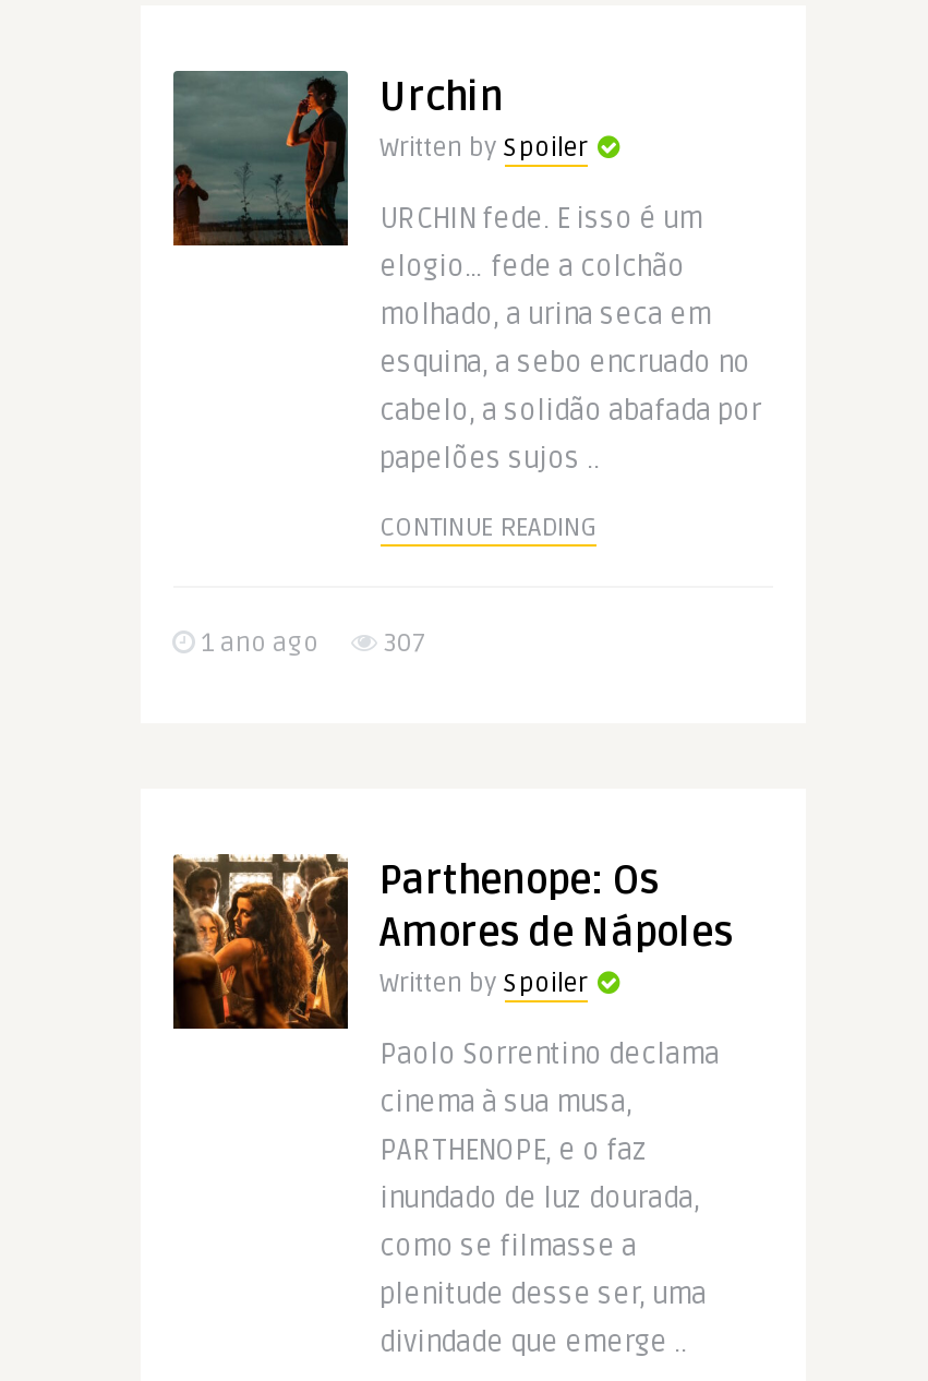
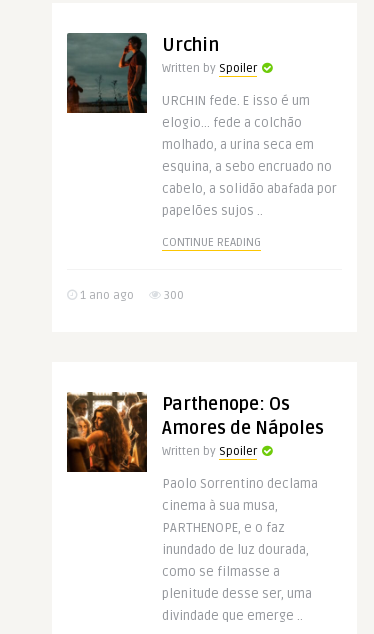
[194,627,425,660] 1 ano ago 307 -> [76,288,183,303] 1 ano ago 300

